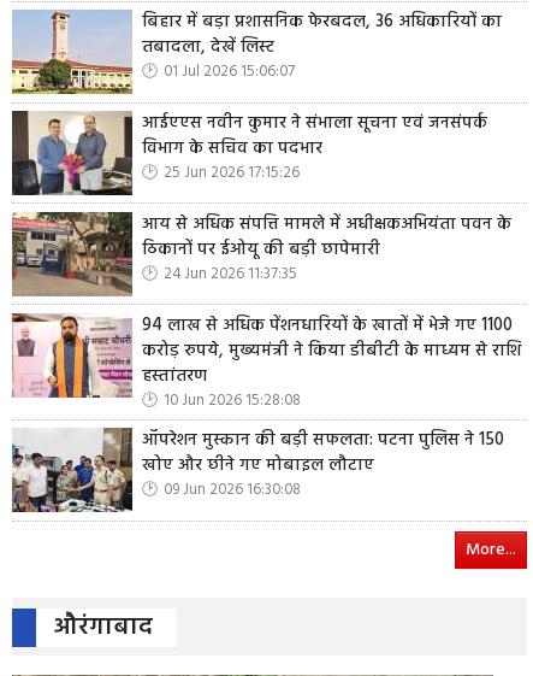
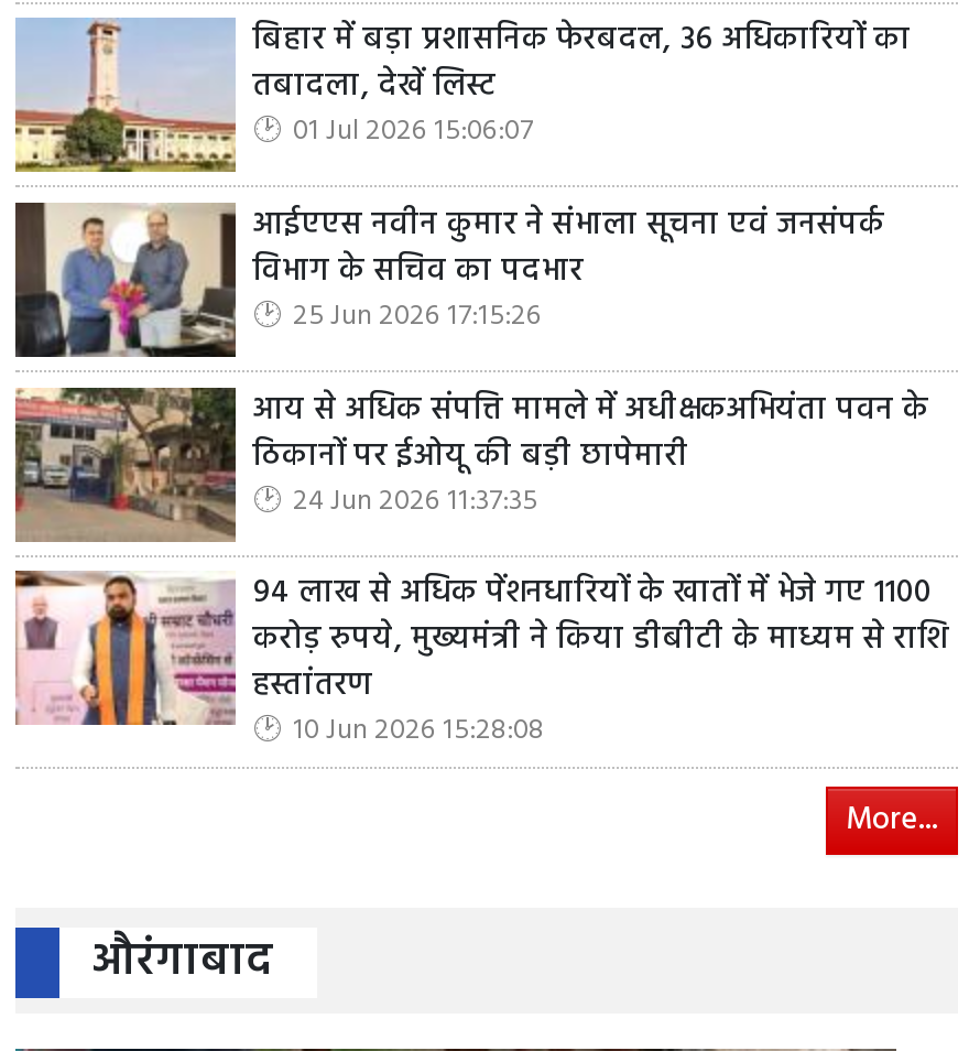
[11,427,504,513] [image] | ऑपरेशन मुस्कान की बड़ी सफलता: पटना पुलिस ने 150 | खोए और छीने गए मोबाइल लौटाए | 09 Jun 2026 16:30:08 -> none

